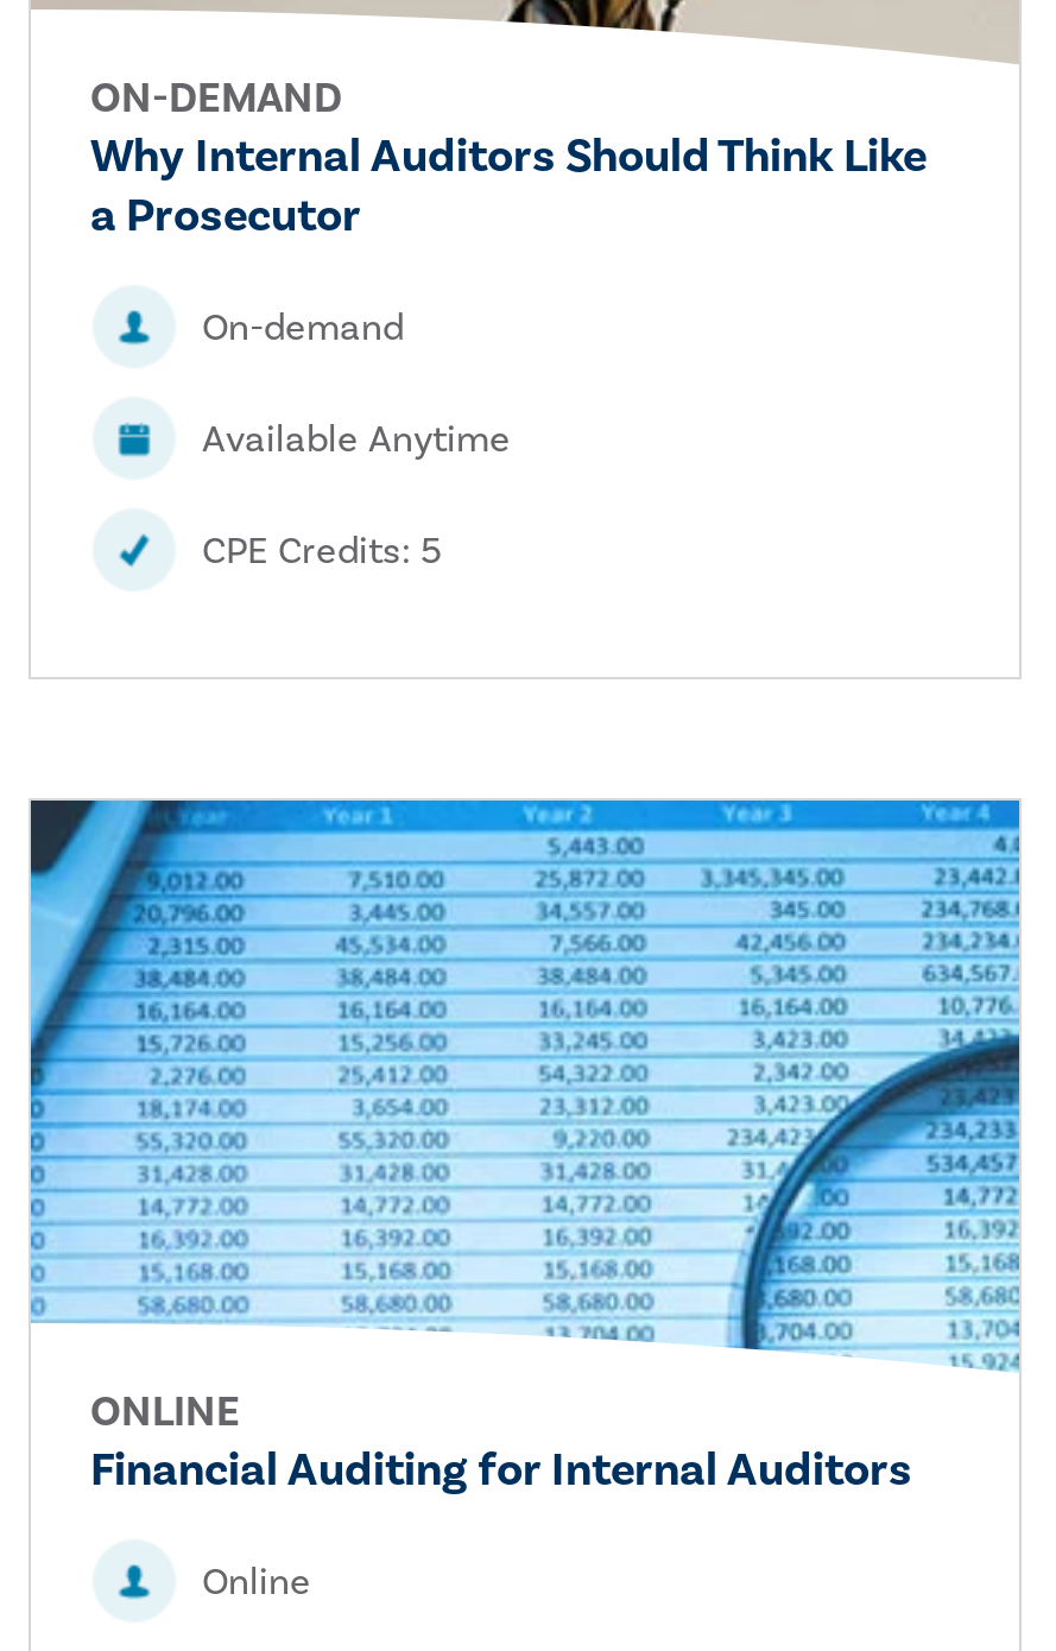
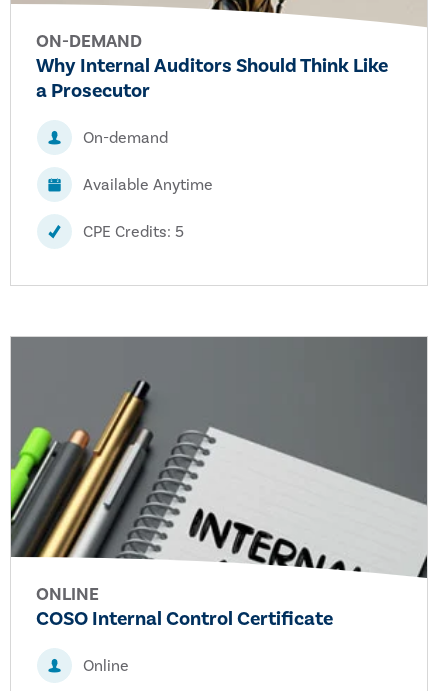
[29,798,1022,1501] [image] | Financial Auditing for Internal Auditors -> [10,336,428,632] [image] | COSO Internal Control Certificate

